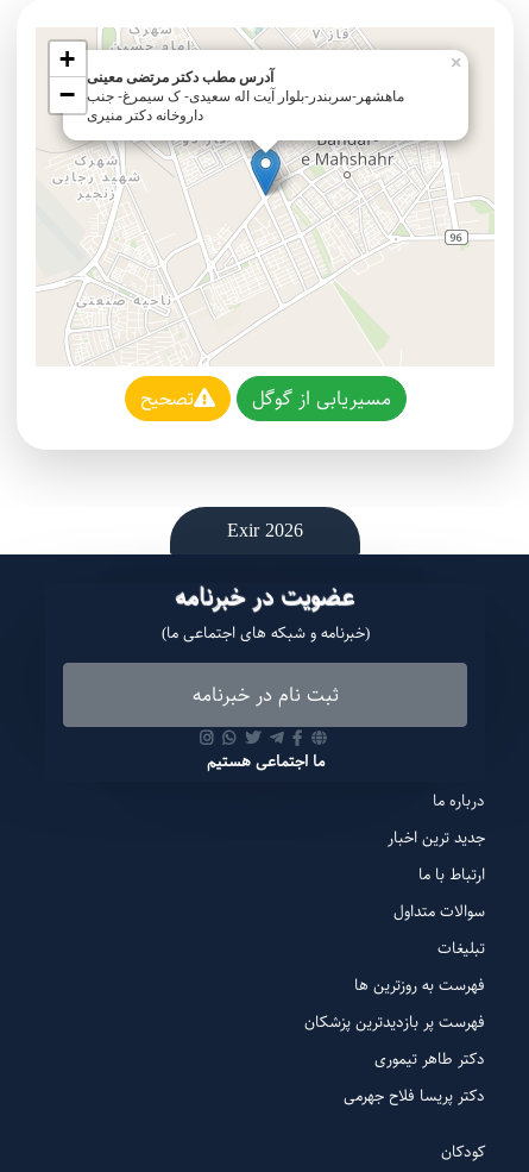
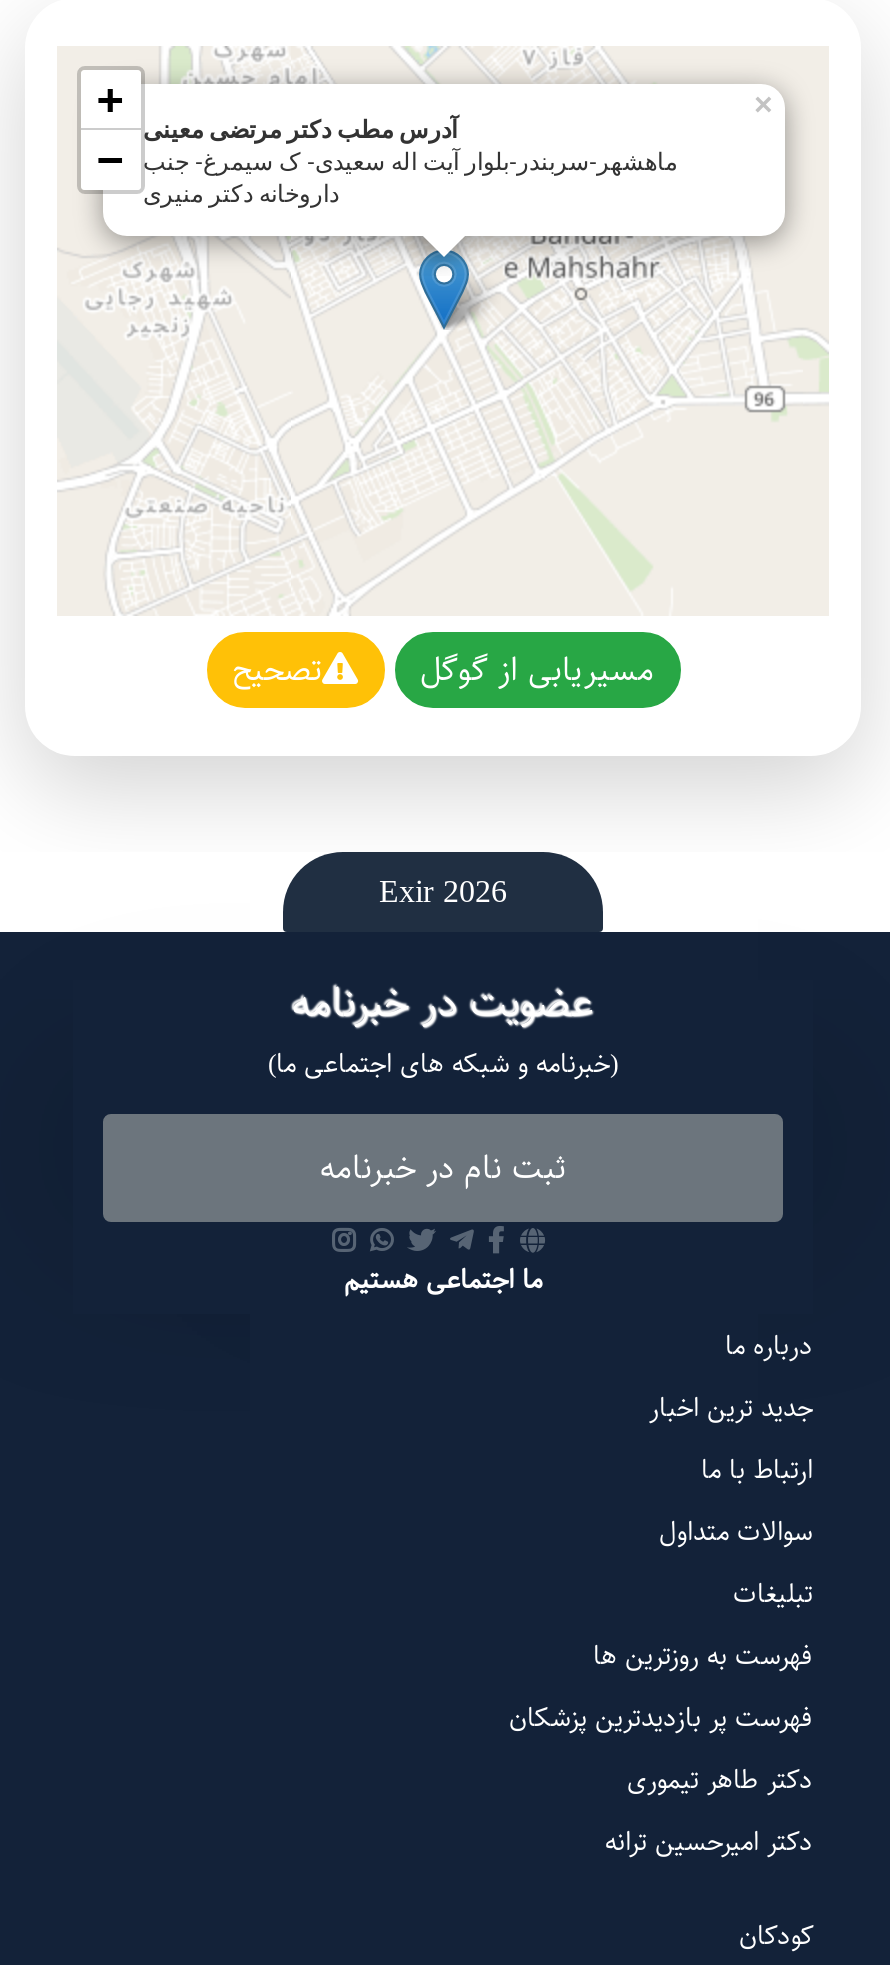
[344,1082,485,1107] دکتر پریسا فلاح جهرمی -> [605,1819,813,1861] دکتر امیرحسین ترانه

